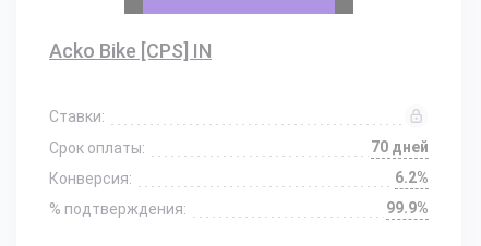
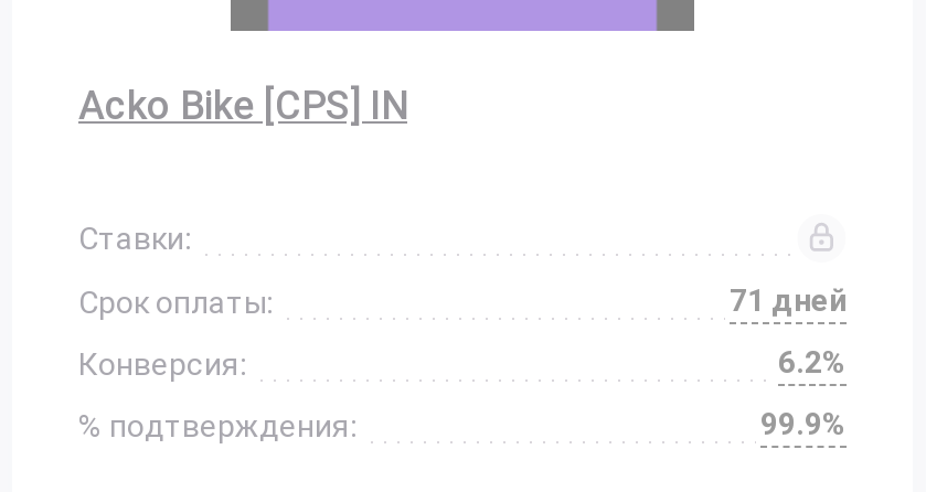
[371,138,429,156] 70 дней -> [730,282,847,318] 71 дней

